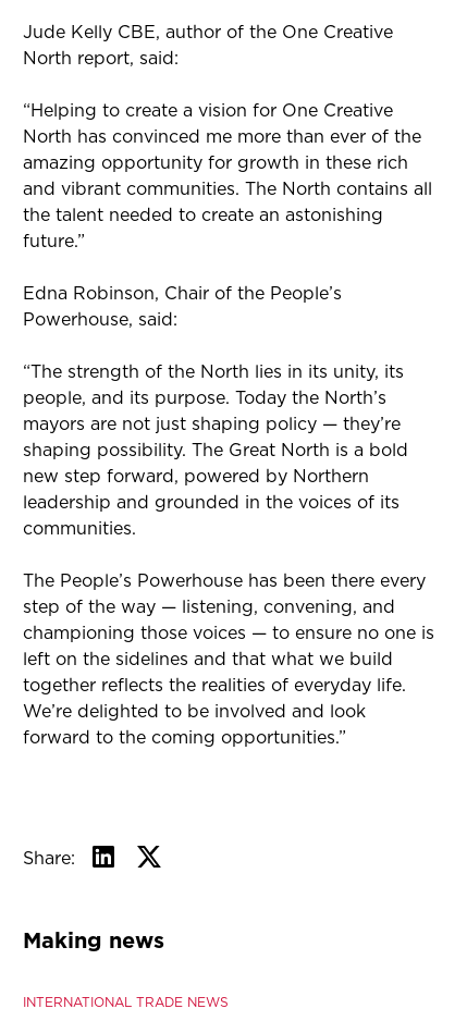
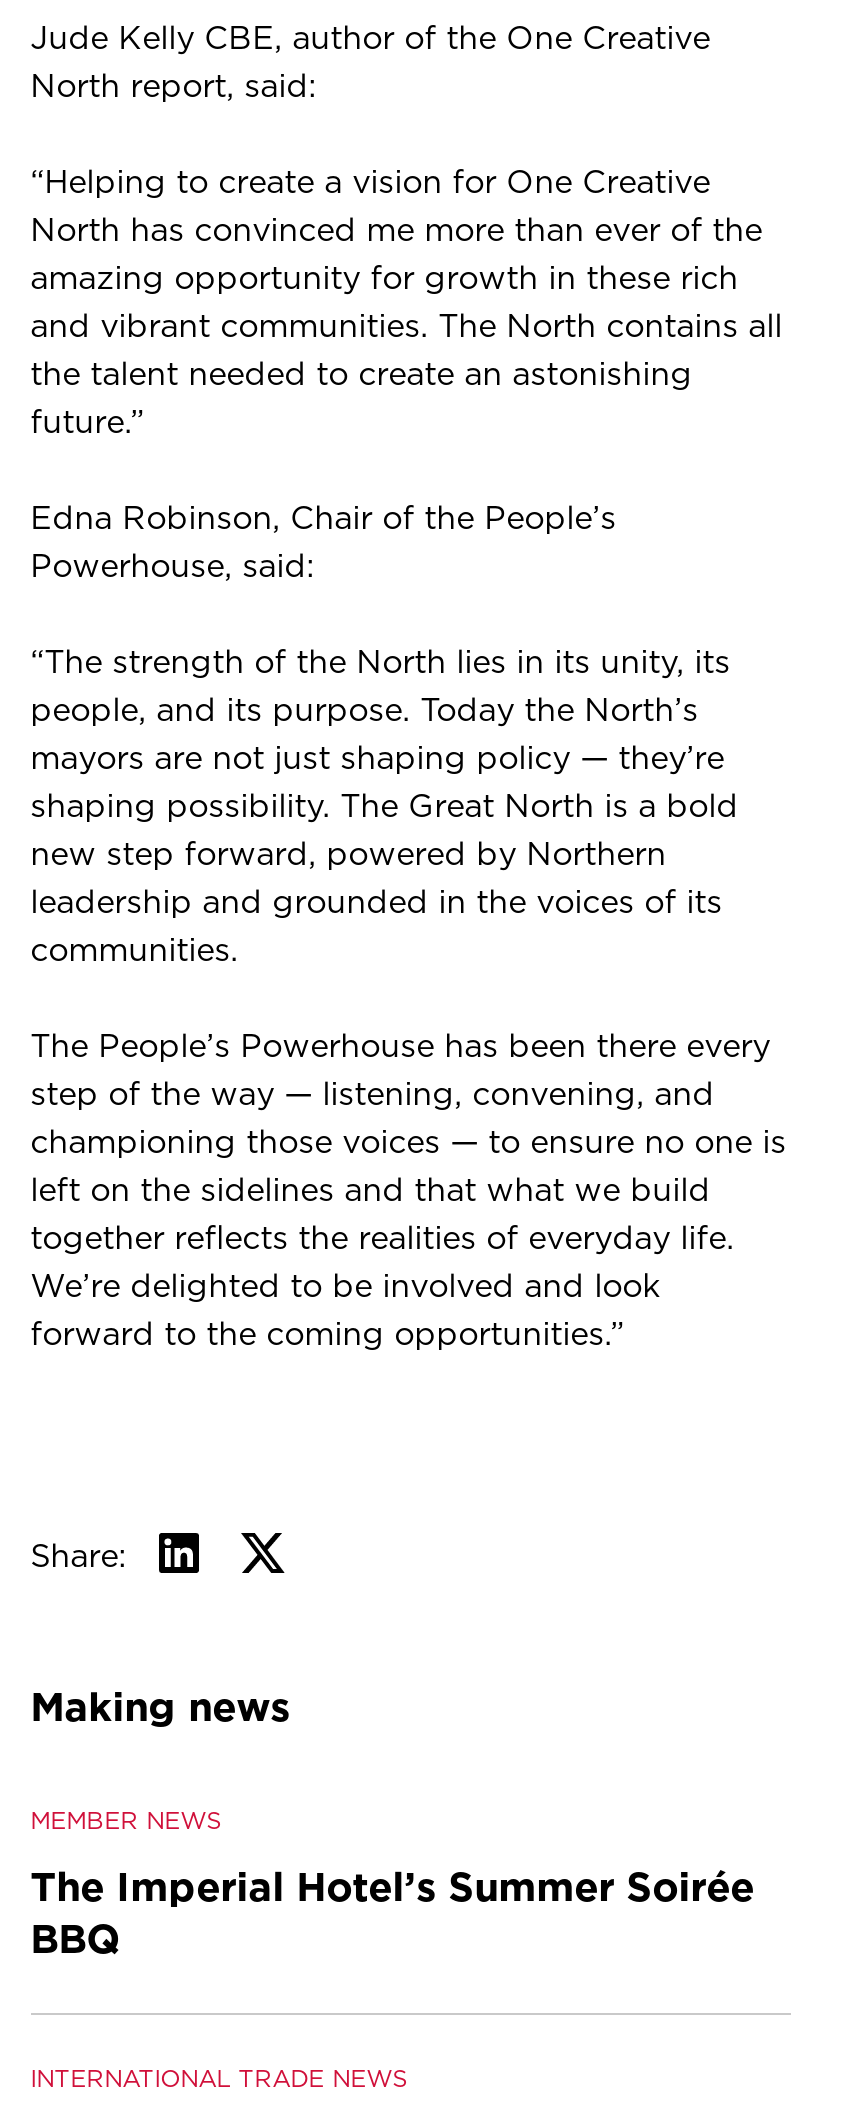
none -> [30,1803,754,1967] MEMBER NEWS | The Imperial Hotel’s Summer Soirée | BBQ

